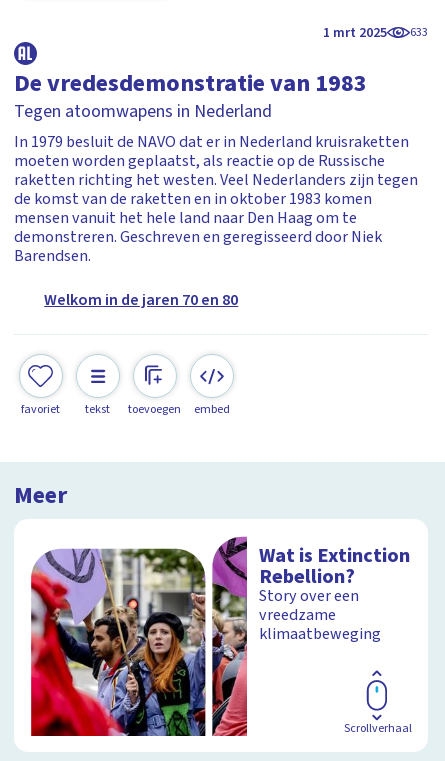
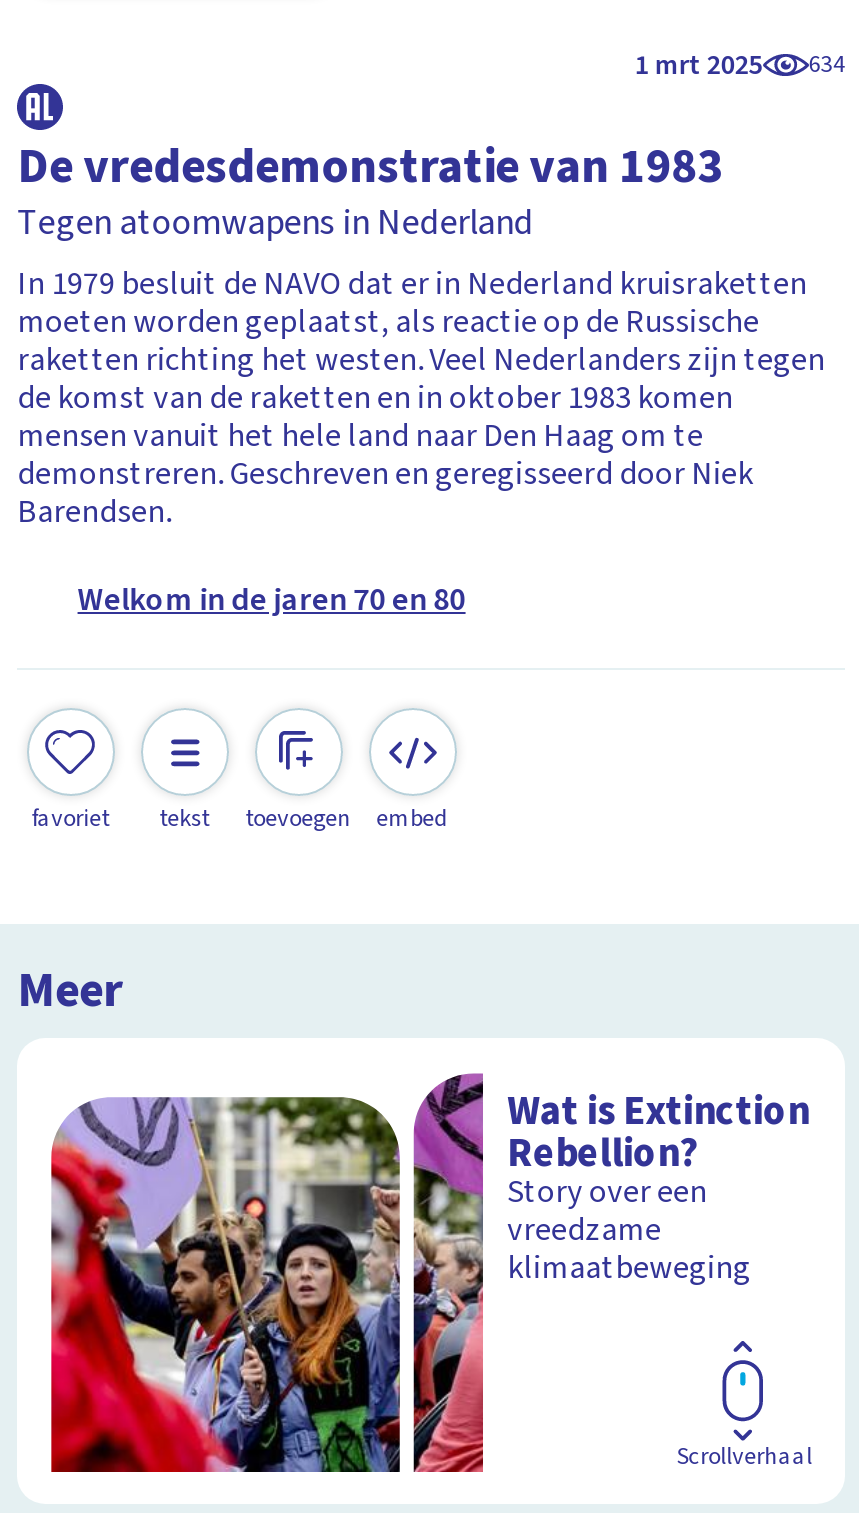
[323,22,428,42] 1 mrt 2025 633 -> [635,45,845,85] 1 mrt 2025 634

